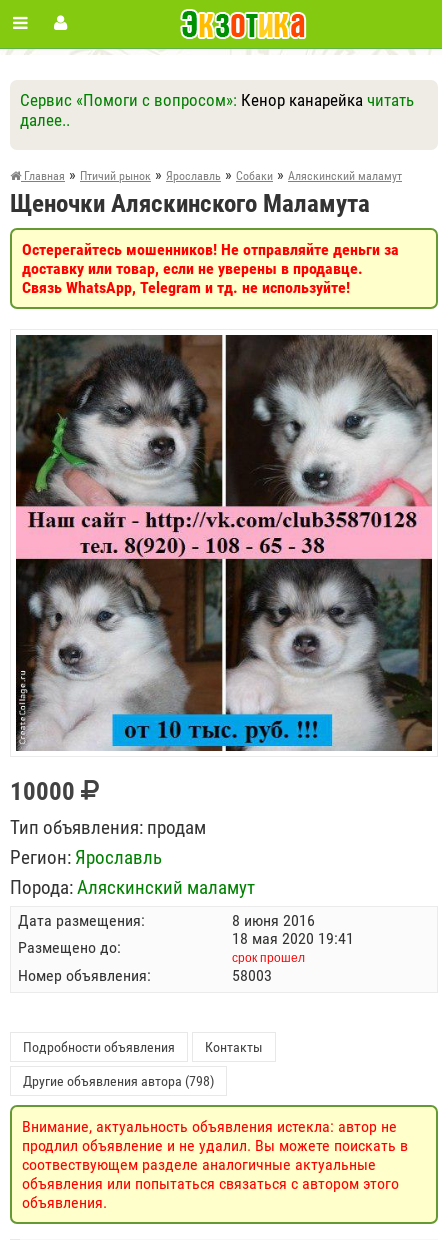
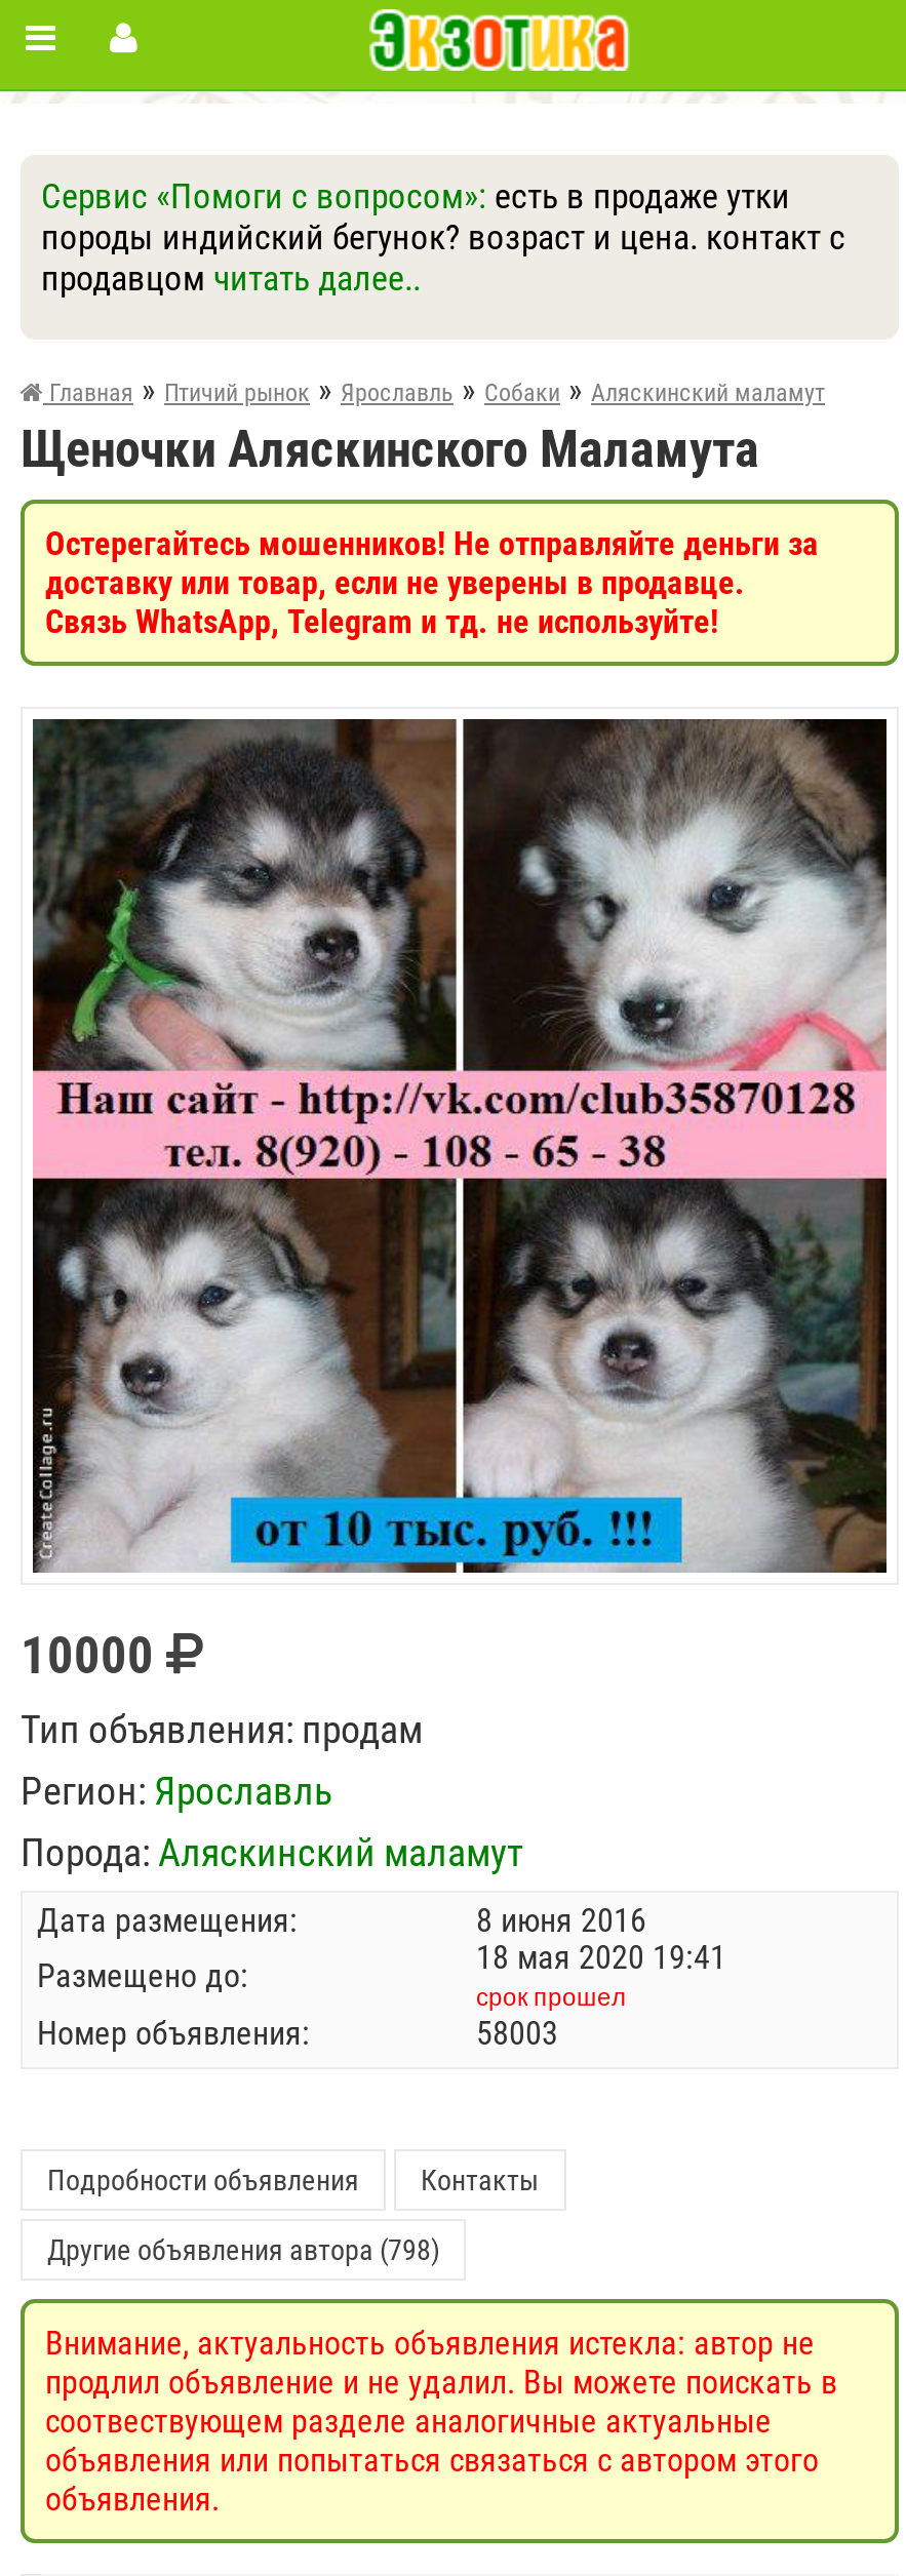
[20,90,414,130] Сервис «Помоги с вопросом»: Кенор канарейка читать | далее.. -> [41,175,845,299] Сервис «Помоги с вопросом»: есть в продаже утки | породы индийский бегунок? возраст и цена. контакт с | продавцом читать далее..

